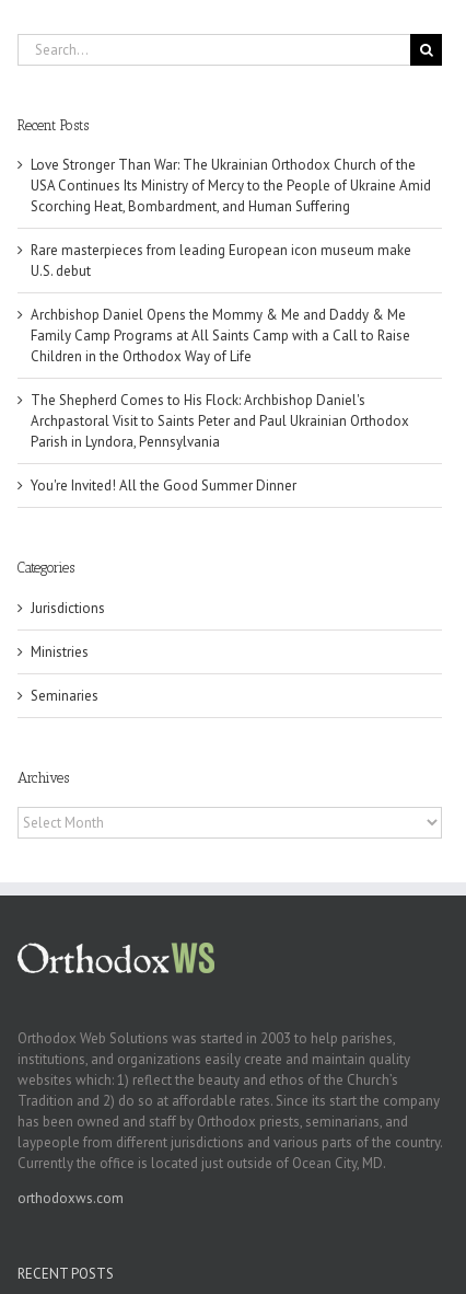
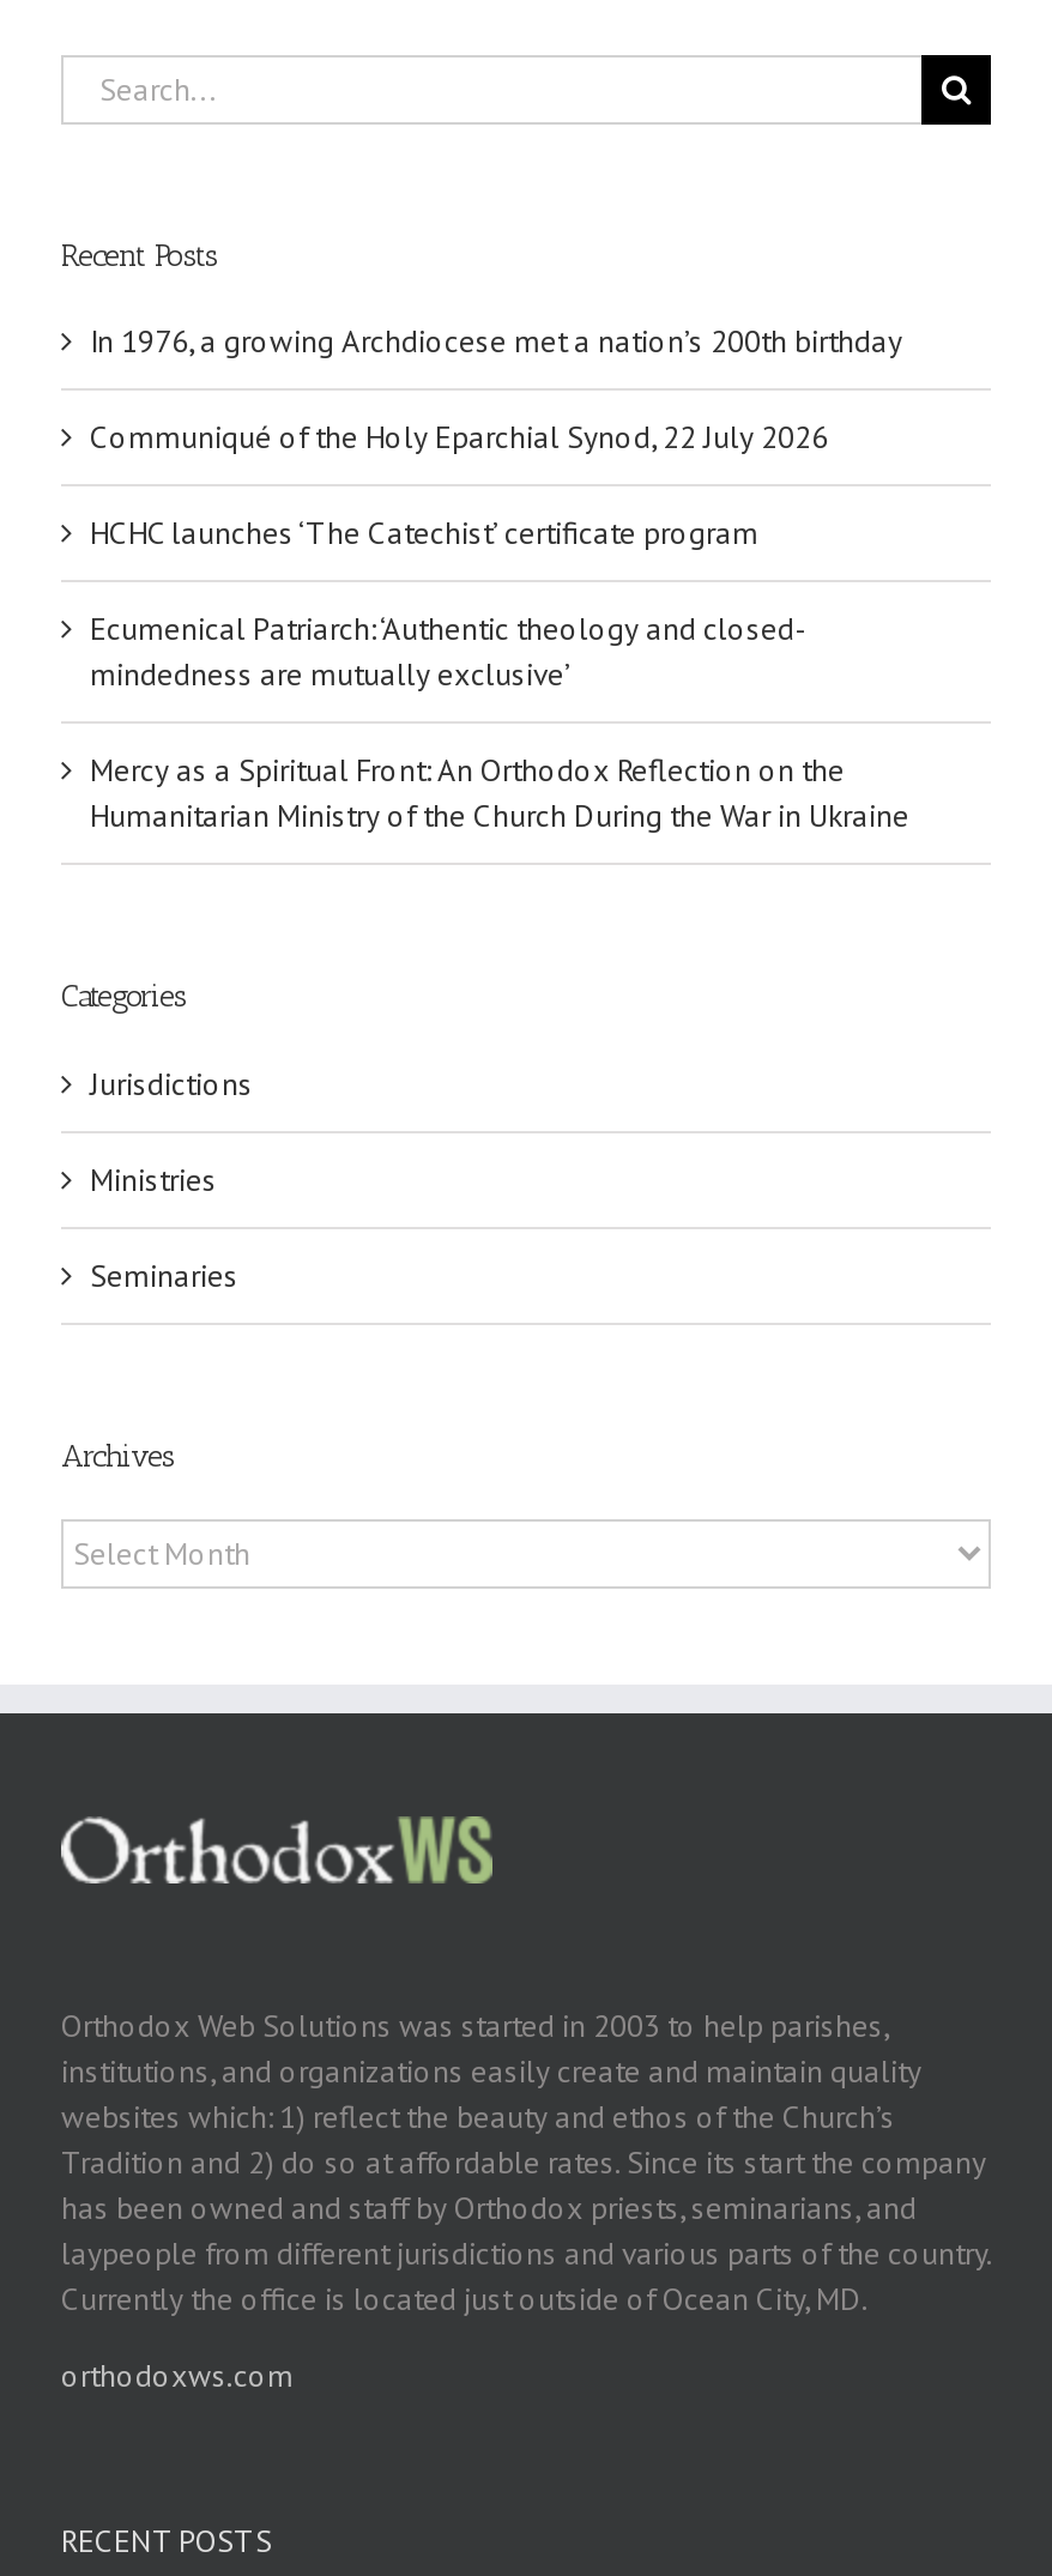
[31,156,431,216] Love Stronger Than War: The Ukrainian Orthodox Church of the | USA Continues Its Ministry of Mercy to the People of Ukraine Amid | Scorching Heat, Bombardment, and Human Suffering -> [90,322,902,363] In 1976, a growing Archdiocese met a nation’s 200th birthday
[31,241,411,281] Rare masterpieces from leading European icon museum make | U.S. debut -> [90,418,828,458] Communiqué of the Holy Eparchial Synod, 22 July 2026
[31,306,410,366] Archbishop Daniel Opens the Mommy & Me and Daddy & Me | Family Camp Programs at All Saints Camp with a Call to Raise | Children in the Orthodox Way of Life -> [90,514,758,554] HCHC launches ‘The Catechist’ certificate program
[31,391,409,451] The Shepherd Comes to His Flock: Archbishop Daniel's | Archpastoral Visit to Saints Peter and Paul Ukrainian Orthodox | Parish in Lyndora, Pennsylvania -> [90,609,806,696] Ecumenical Patriarch: ‘Authentic theology and closed- | mindedness are mutually exclusive’
[31,477,296,495] You're Invited! All the Good Summer Dinner -> [90,751,909,837] Mercy as a Spiritual Front: An Orthodox Reflection on the | Humanitarian Ministry of the Church During the War in Ukraine

